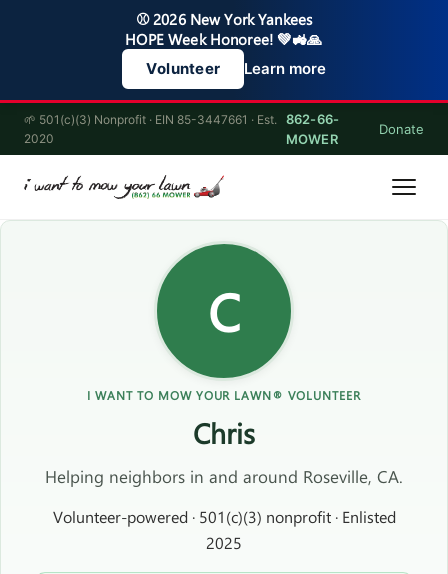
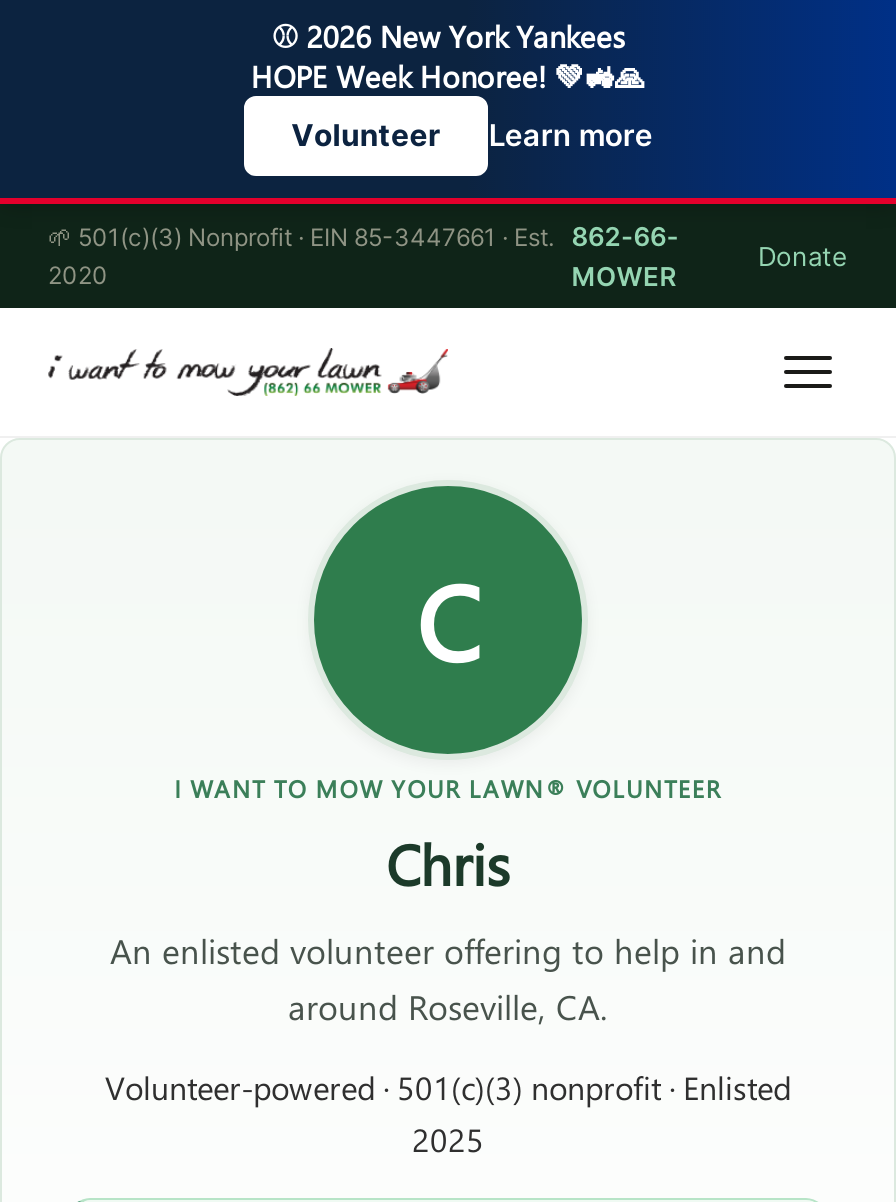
[45,465,403,487] Helping neighbors in and around Roseville, CA. -> [110,928,786,1028] An enlisted volunteer offering to help in and | around Roseville, CA.

